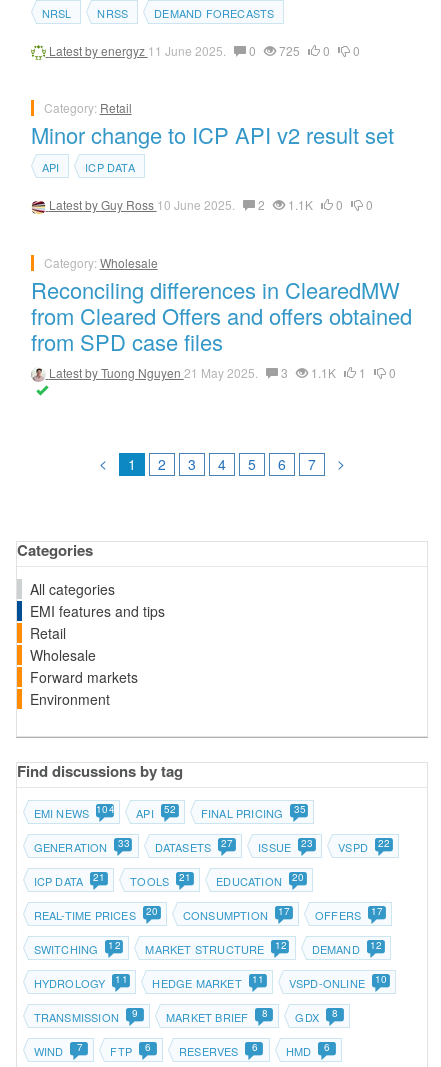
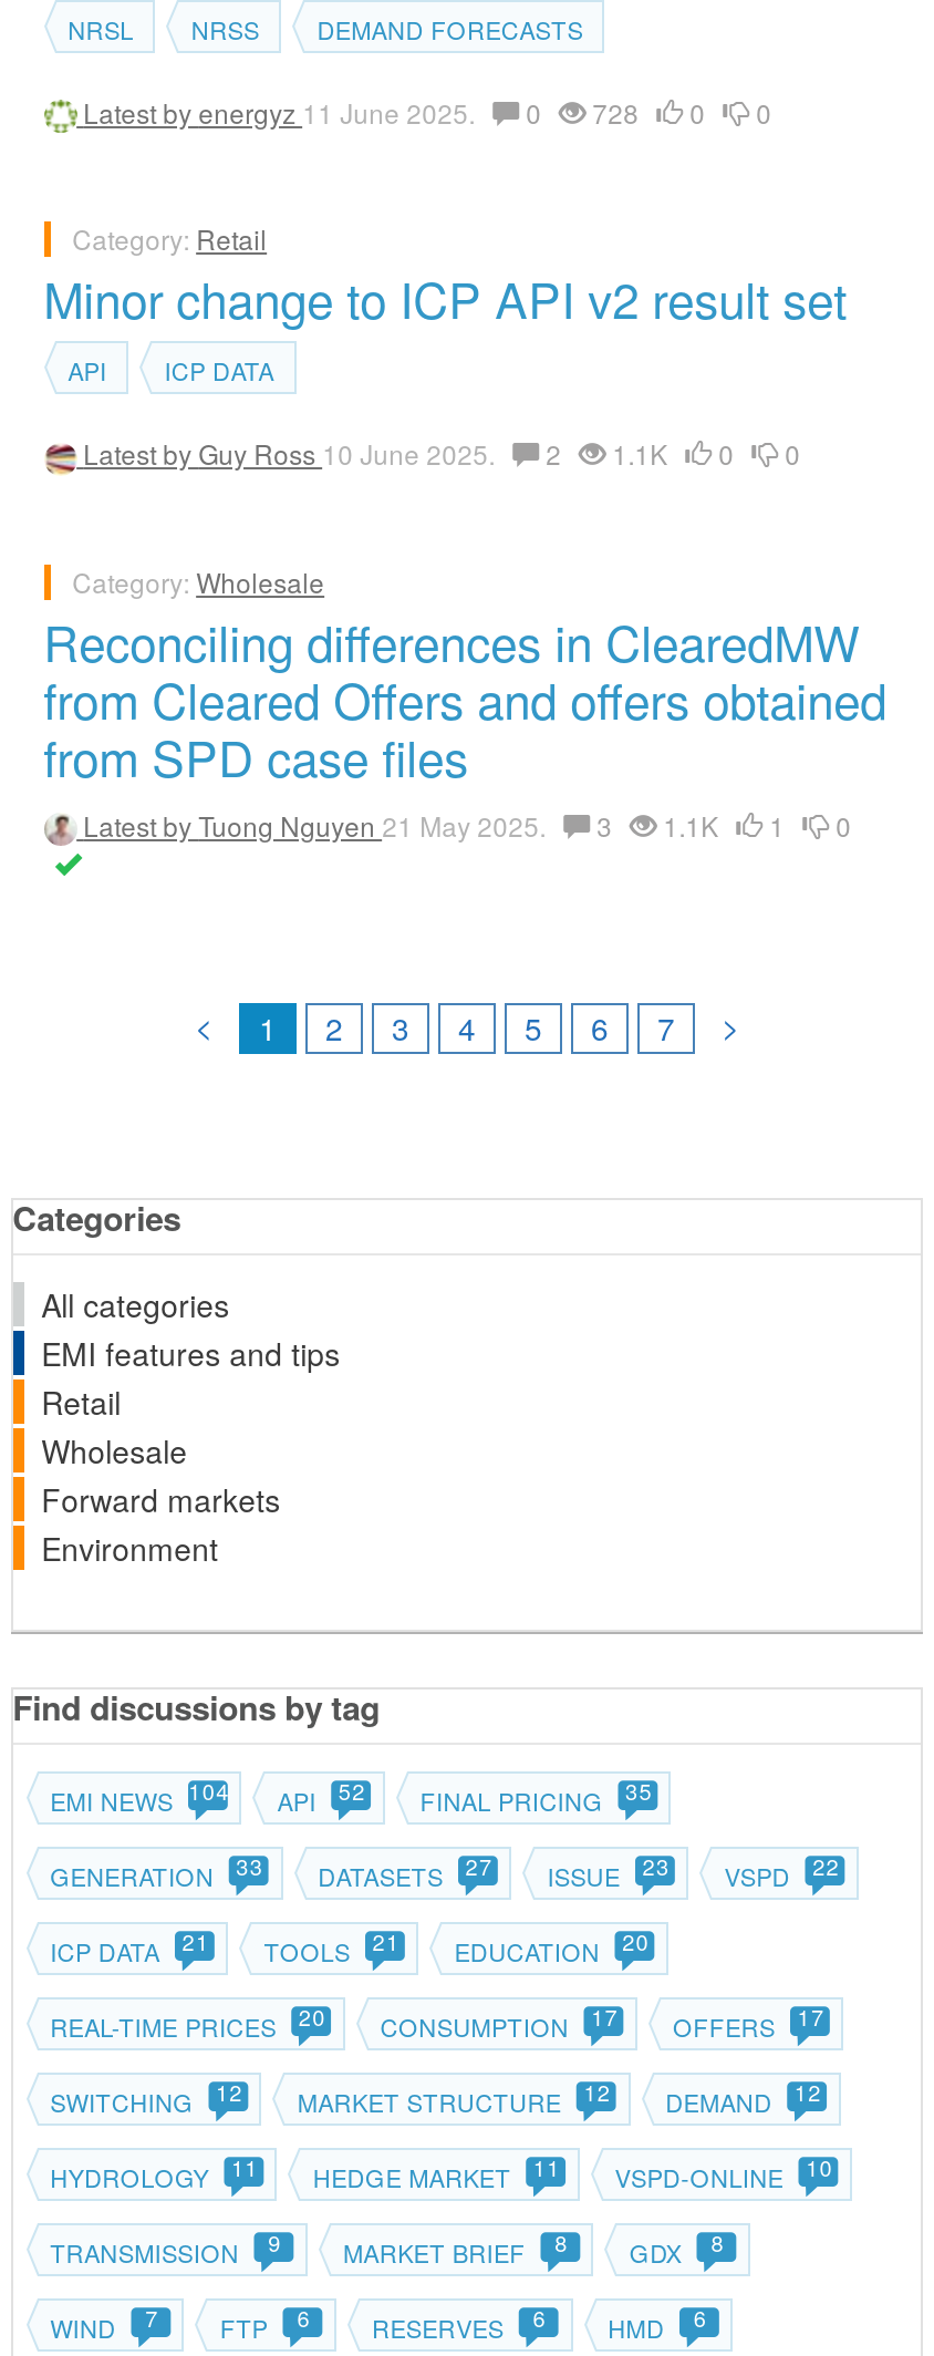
[49,42,360,59] Latest by energyz 11 June 2025. 0 725 0 0 -> [83,93,772,130] Latest by energyz 11 June 2025. 0 728 0 0

